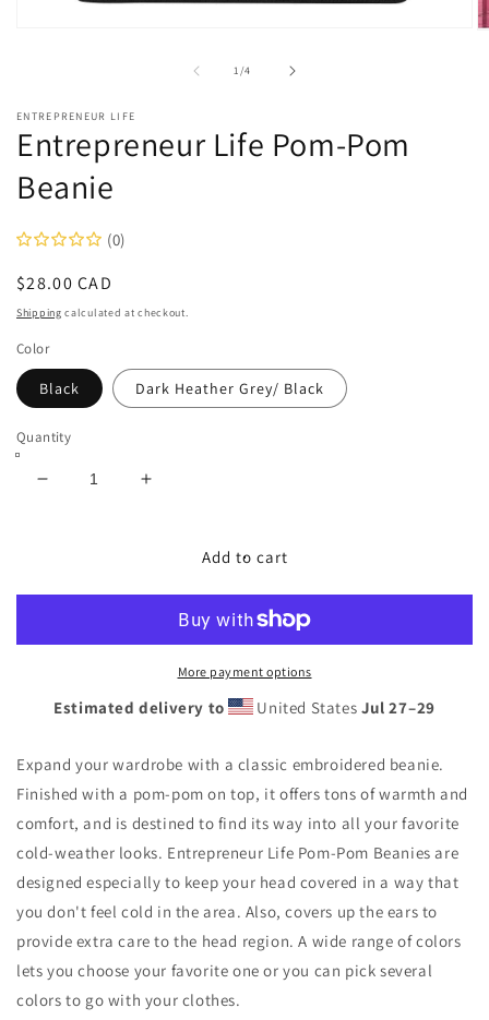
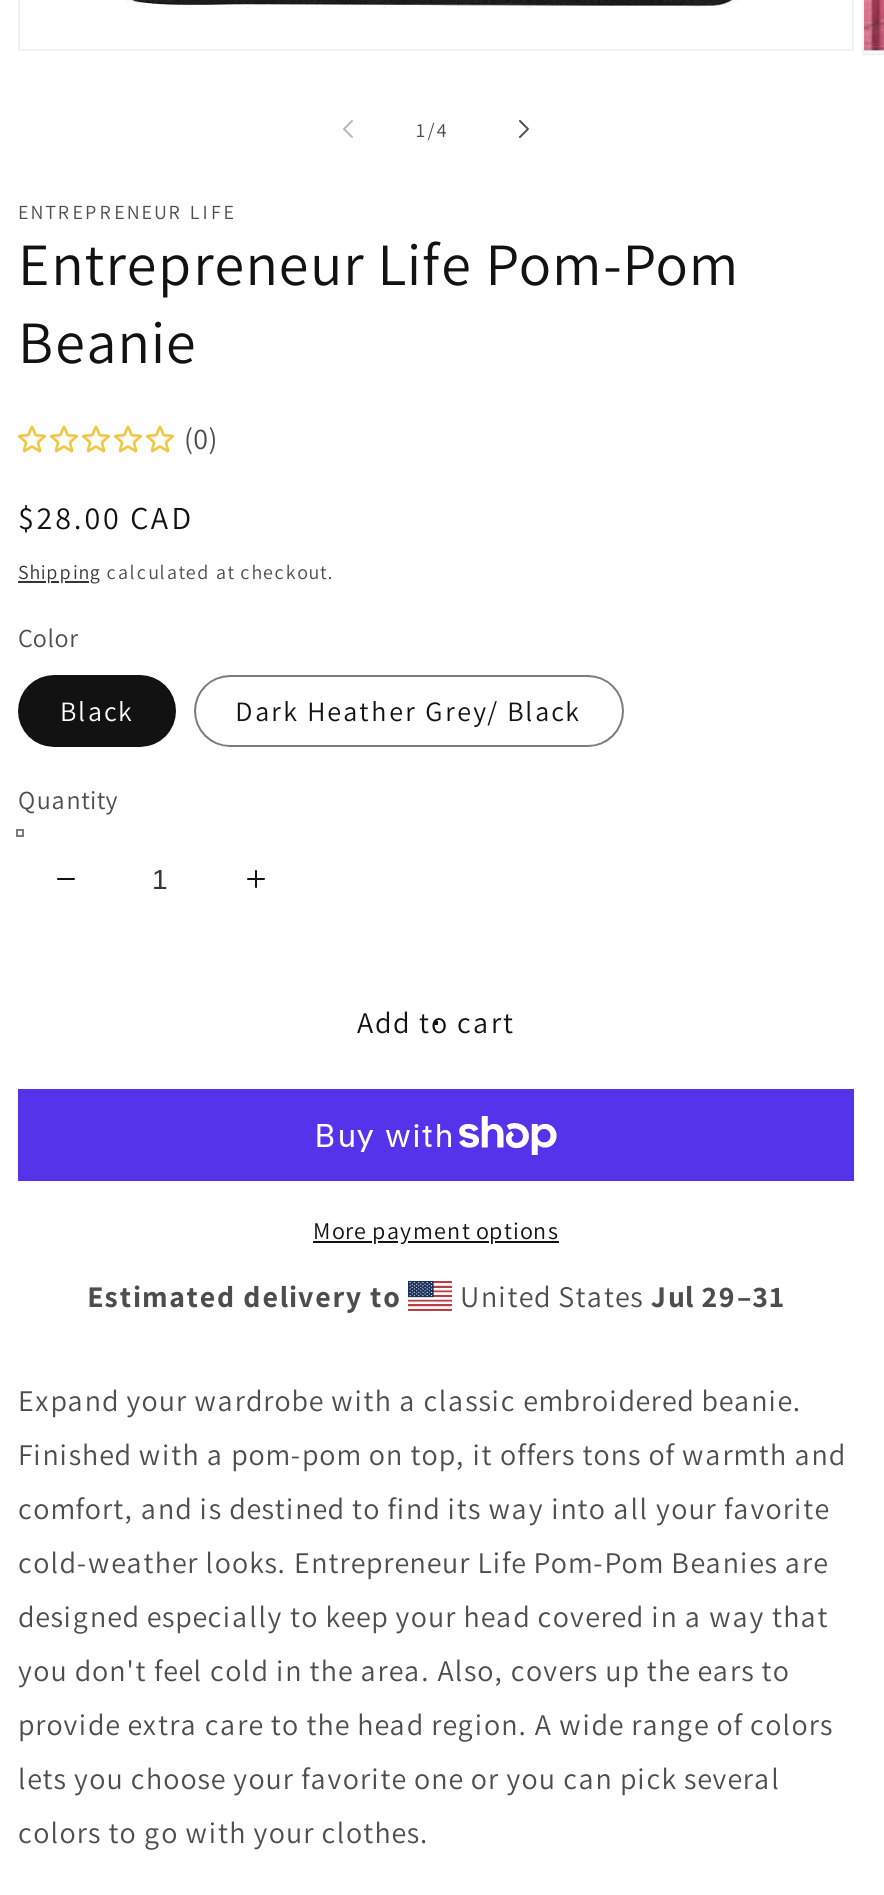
[253,697,435,717] United States Jul 27–29 -> [453,1277,785,1315] United States Jul 29–31

